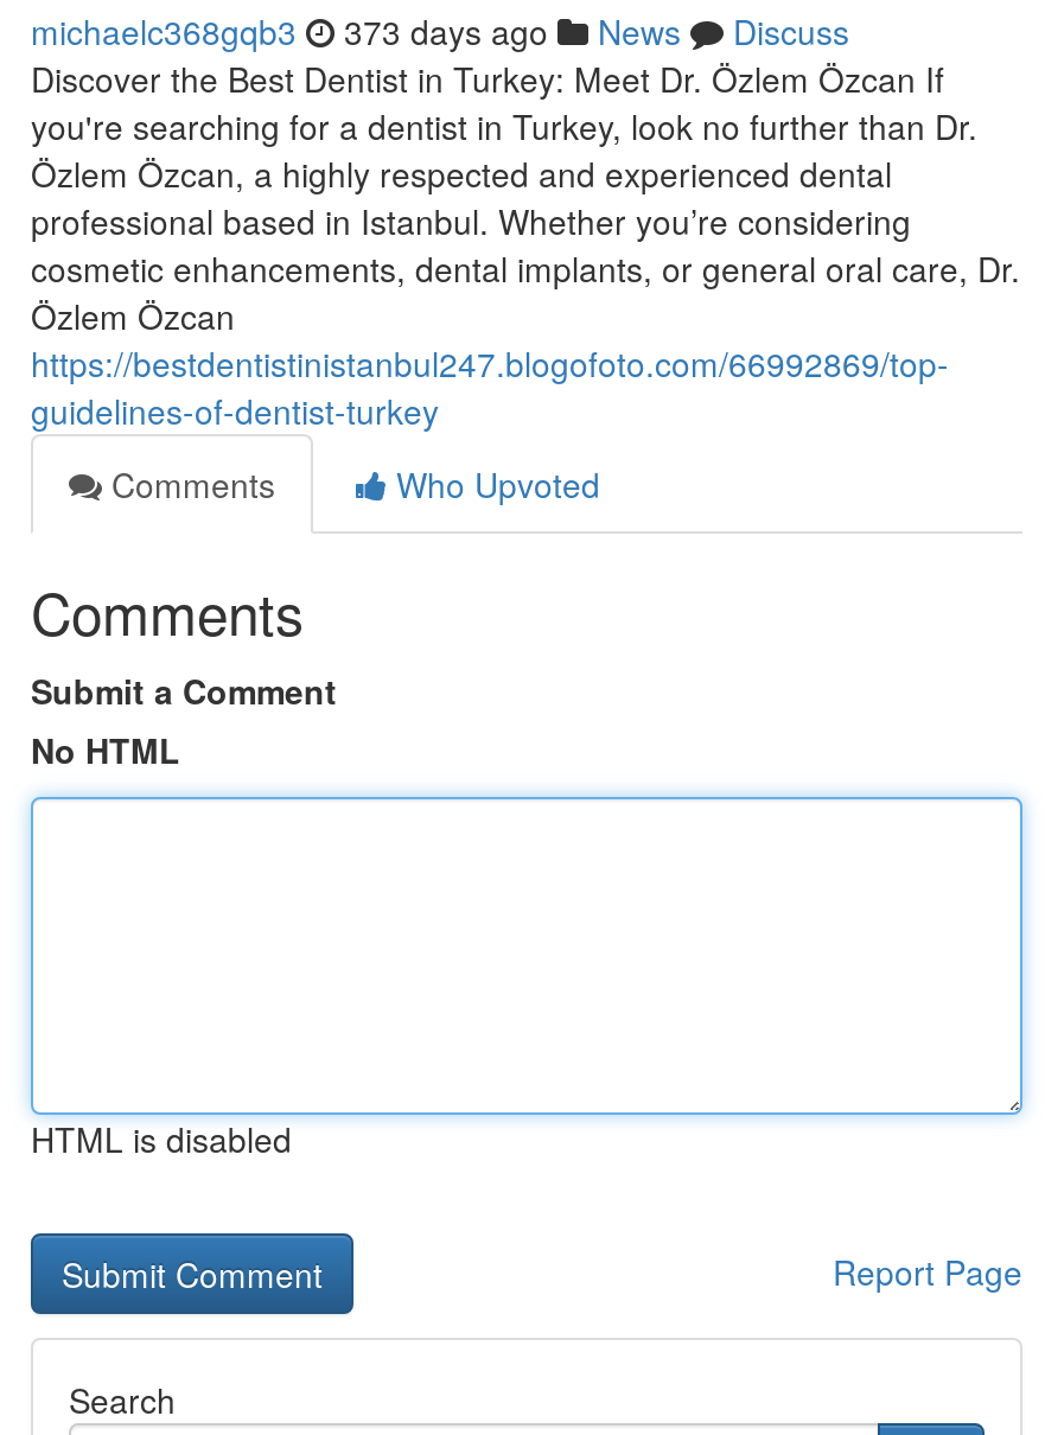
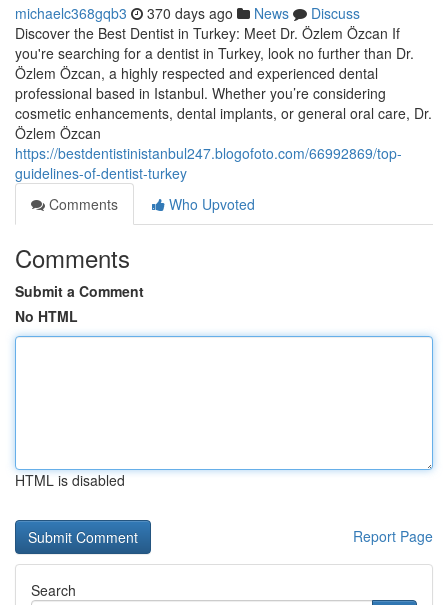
[31,7,849,55] michaelc368gqb3 373 days ago News Discuss -> [15,3,360,23] michaelc368gqb3 370 days ago News Discuss

